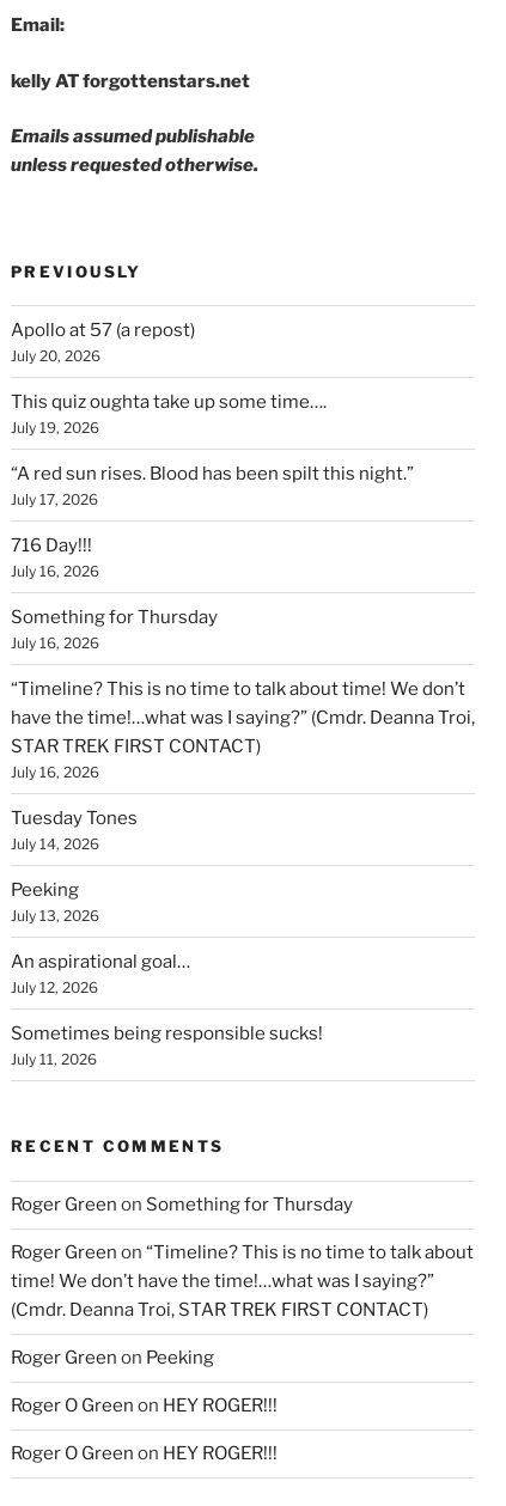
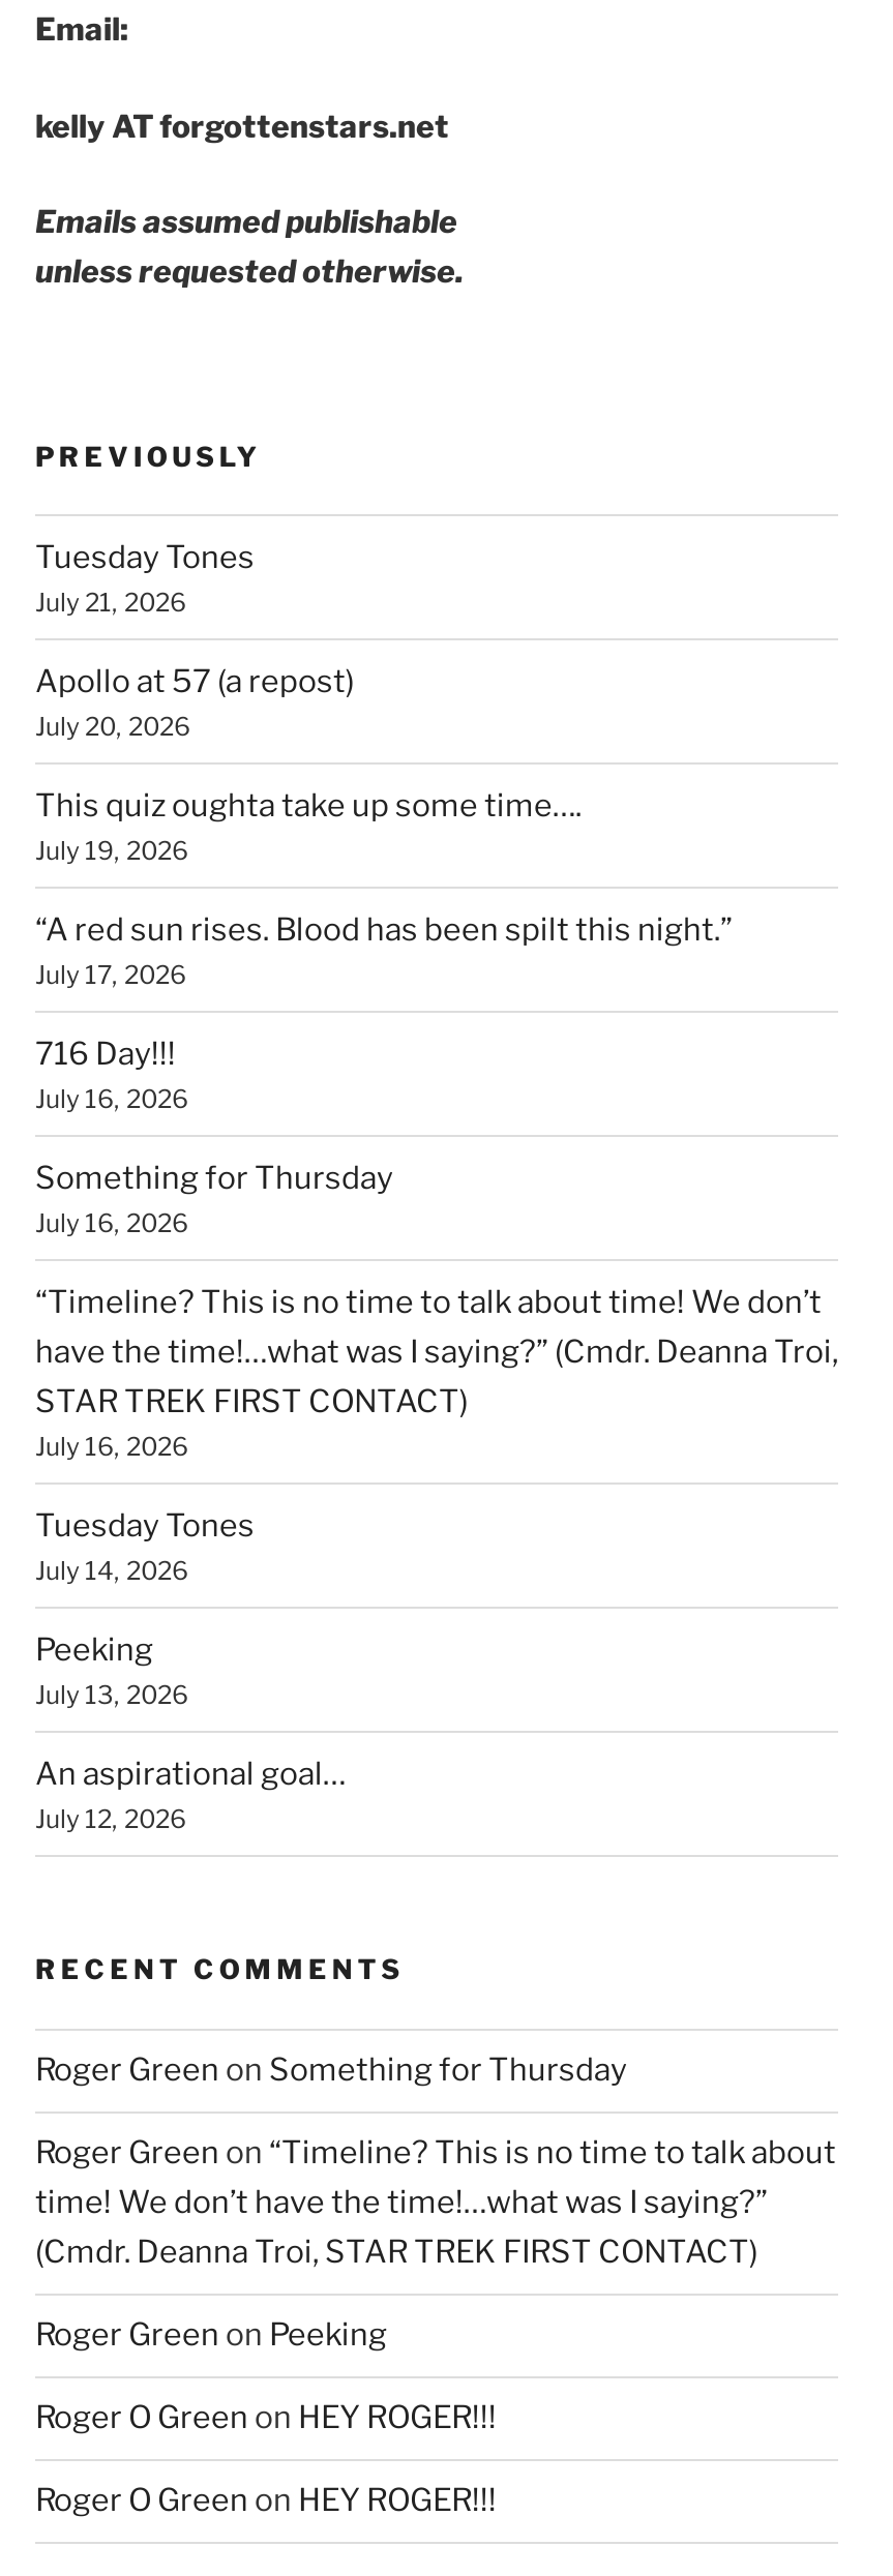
none -> [35,538,255,617] Tuesday Tones | July 21, 2026
moved [11,319,475,996] -> [35,663,838,1834]: Apollo at 57 (a repost) | July 20, 2026 | This quiz oughta take up some time…. | ... | An aspirational goal… | July 12, 2026
[11,1022,323,1068] Sometimes being responsible sucks! | July 11, 2026 -> none

